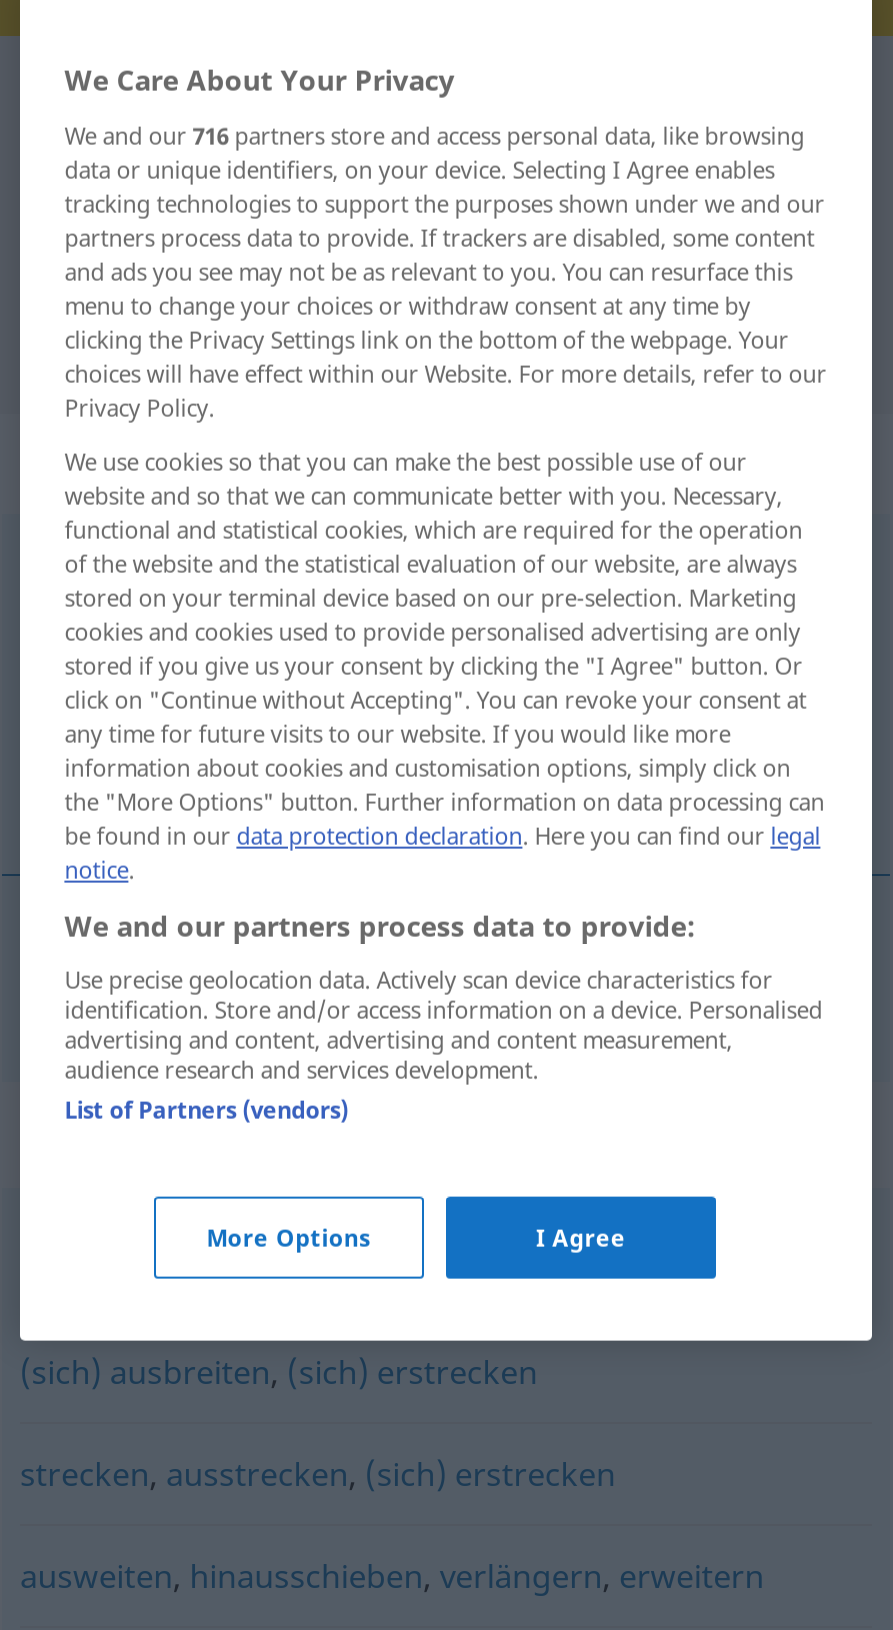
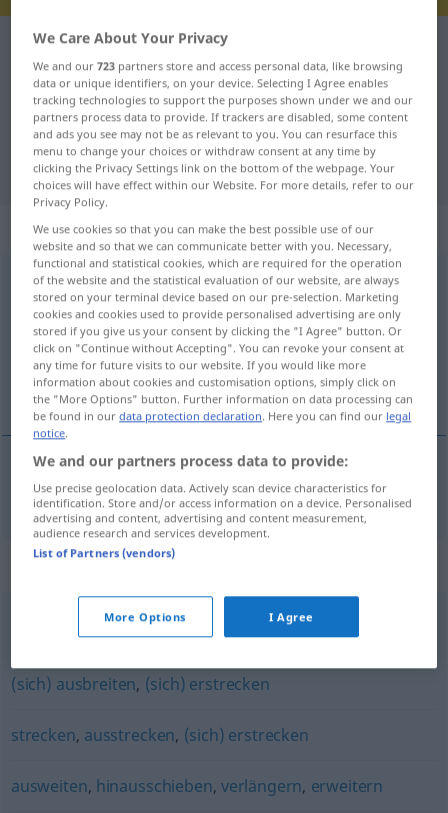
[64,121,804,151] We and our 716 partners store and access personal data, like browsing -> [33,58,403,73] We and our 723 partners store and access personal data, like browsing

